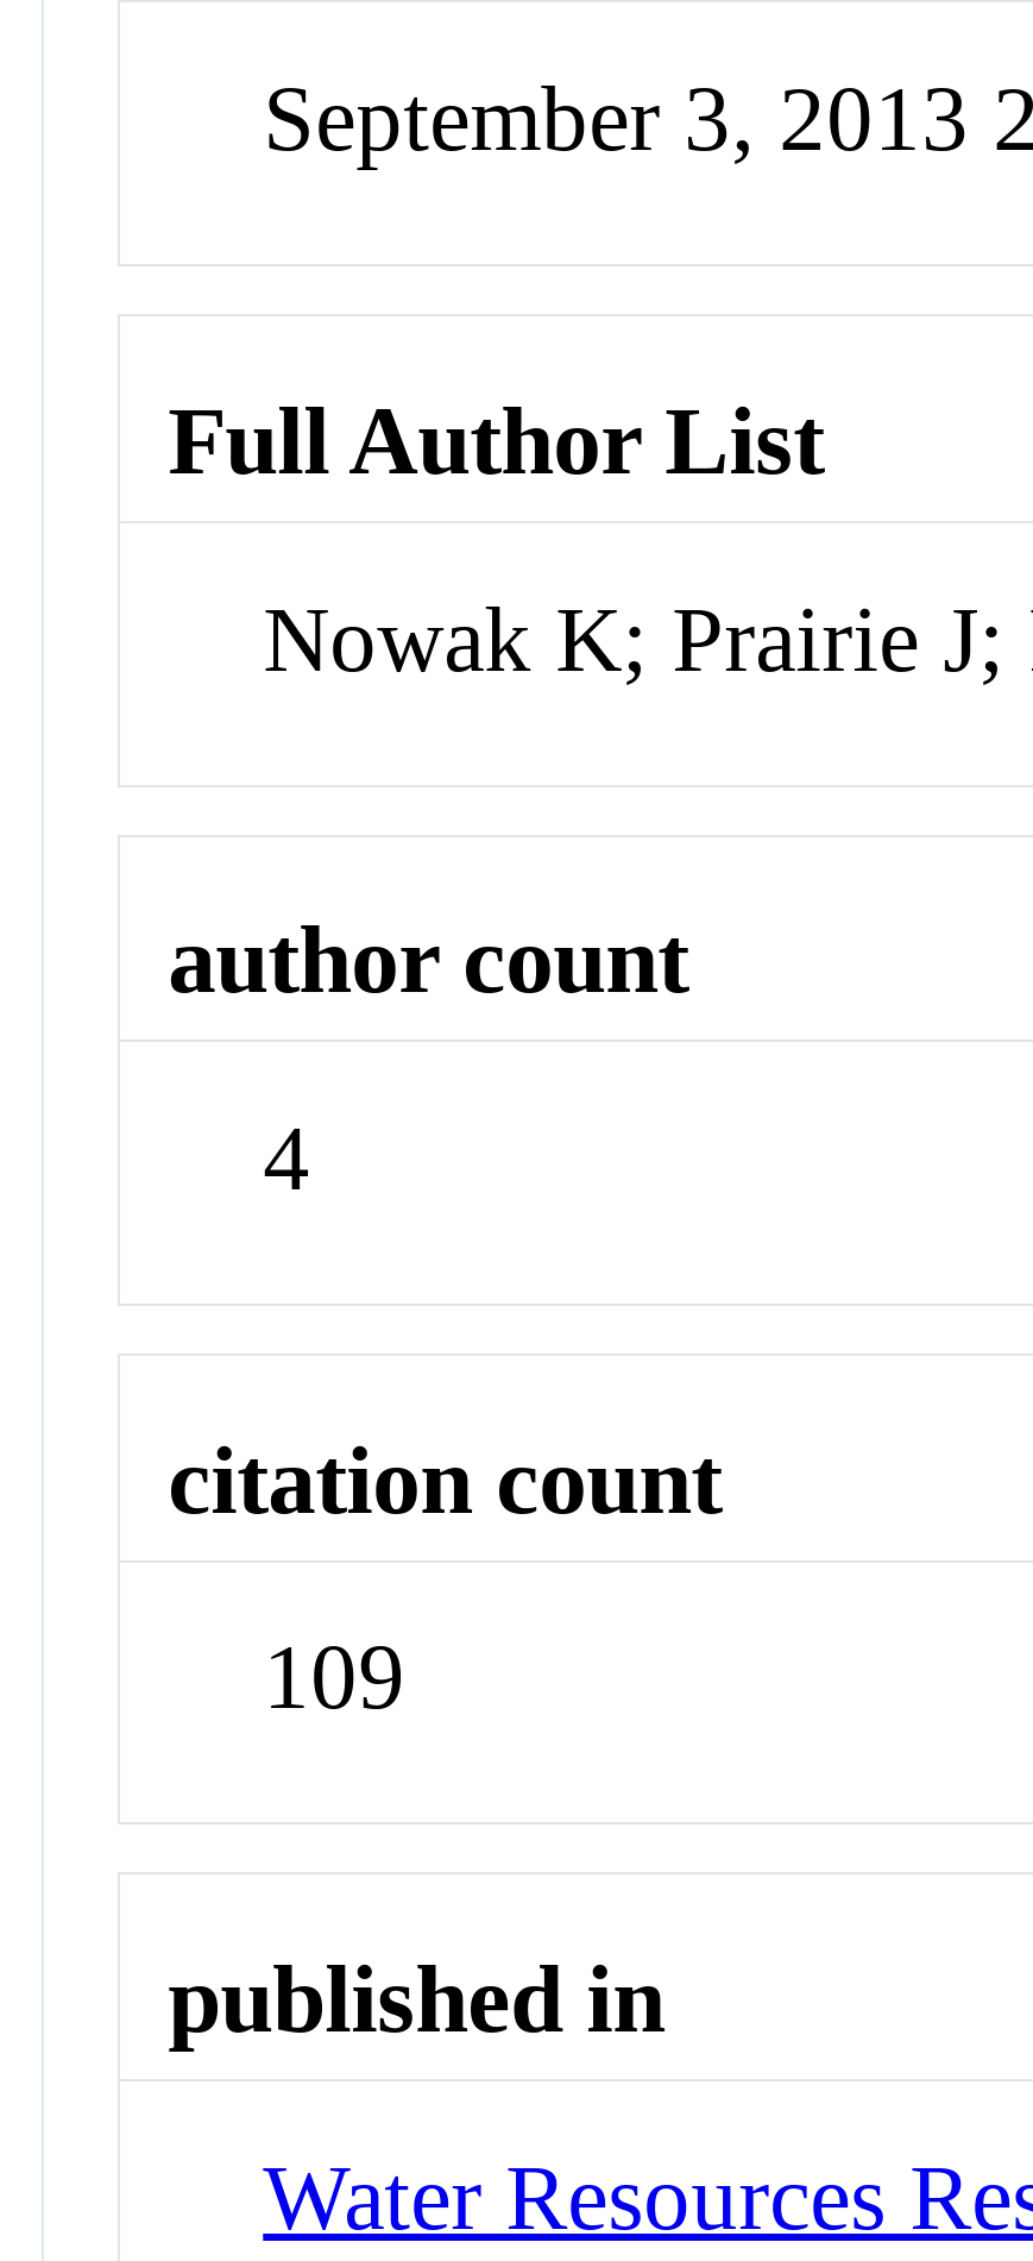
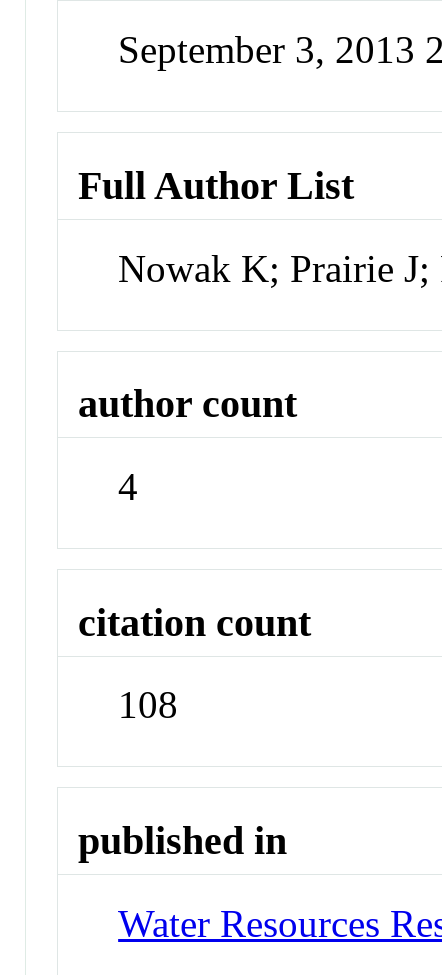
[263,1626,406,1728] 109 -> [118,683,178,726] 108

